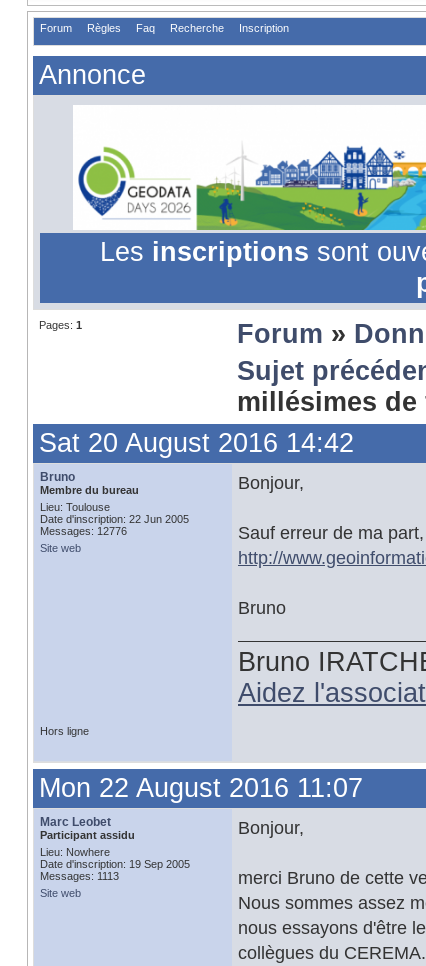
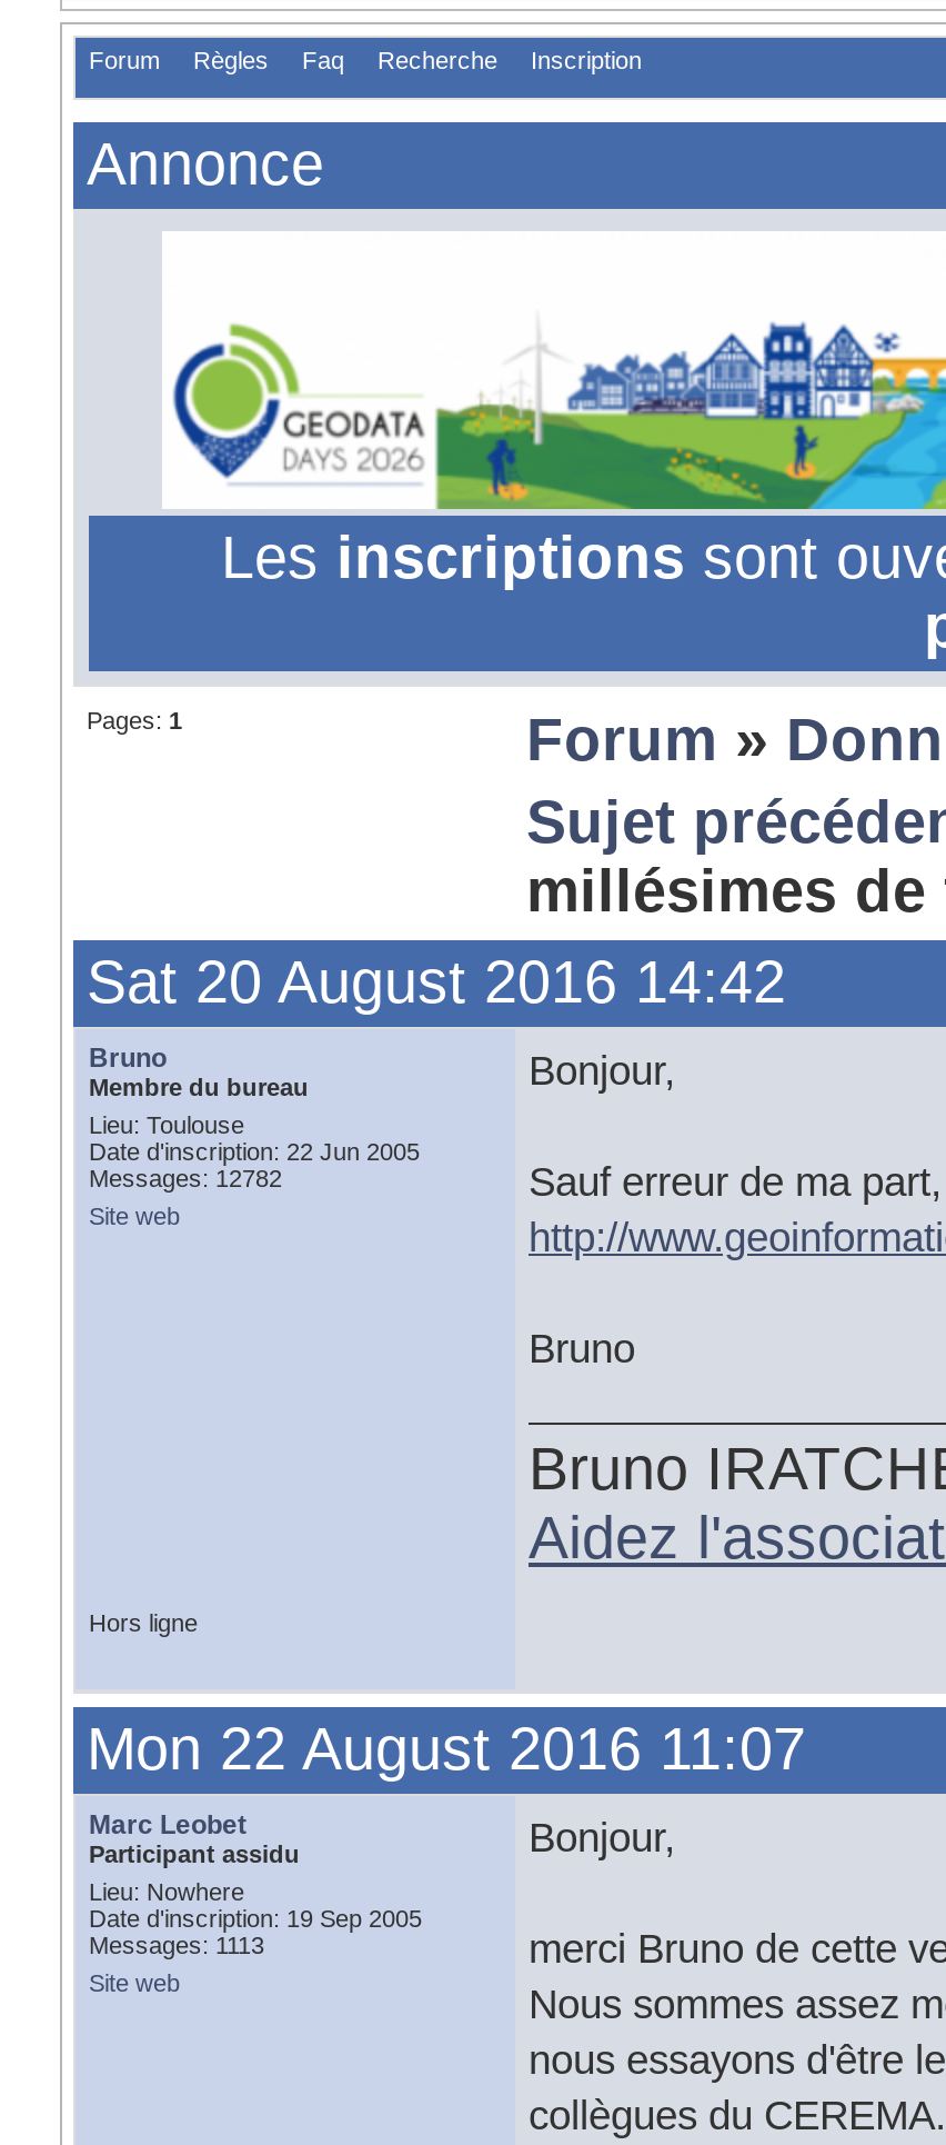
[40,525,127,537] Messages: 12776 -> [89,1165,282,1191] Messages: 12782

